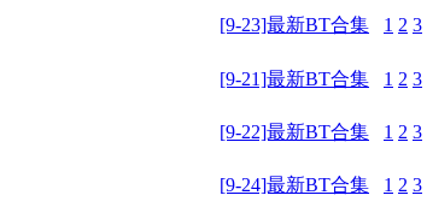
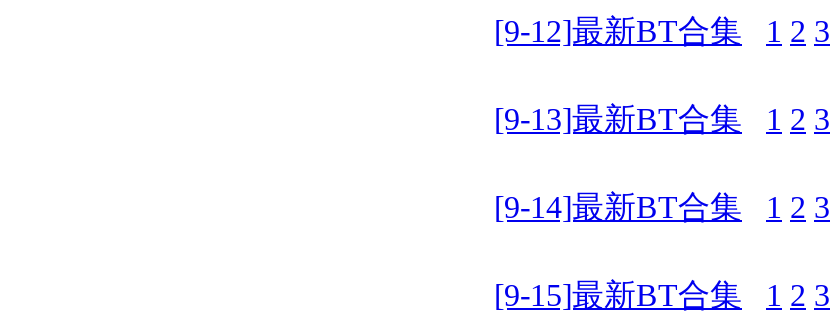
[220,14,422,35] [9-23]最新BT合集 1 2 3 -> [494,14,830,48] [9-12]最新BT合集 1 2 3
[220,69,422,89] [9-21]最新BT合集 1 2 3 -> [494,102,830,136] [9-13]最新BT合集 1 2 3
[220,122,422,142] [9-22]最新BT合集 1 2 3 -> [494,190,830,224] [9-14]最新BT合集 1 2 3
[220,175,422,195] [9-24]最新BT合集 1 2 3 -> [494,278,830,312] [9-15]最新BT合集 1 2 3

